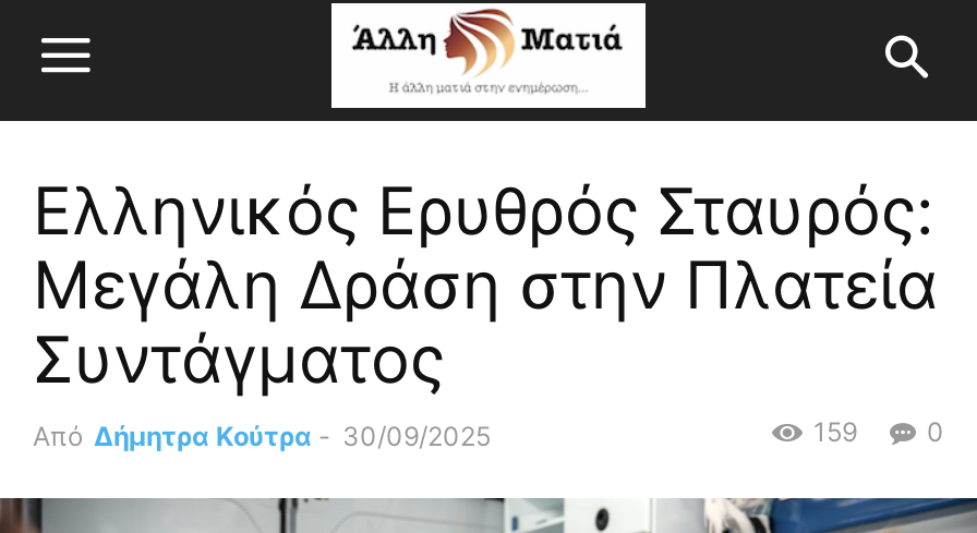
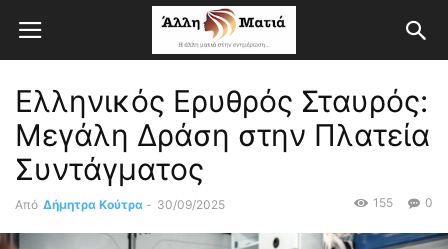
[813,415,857,448] 159 -> [373,195,393,210] 155

